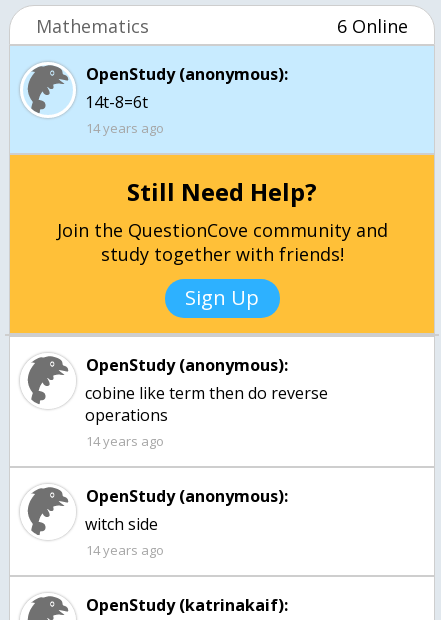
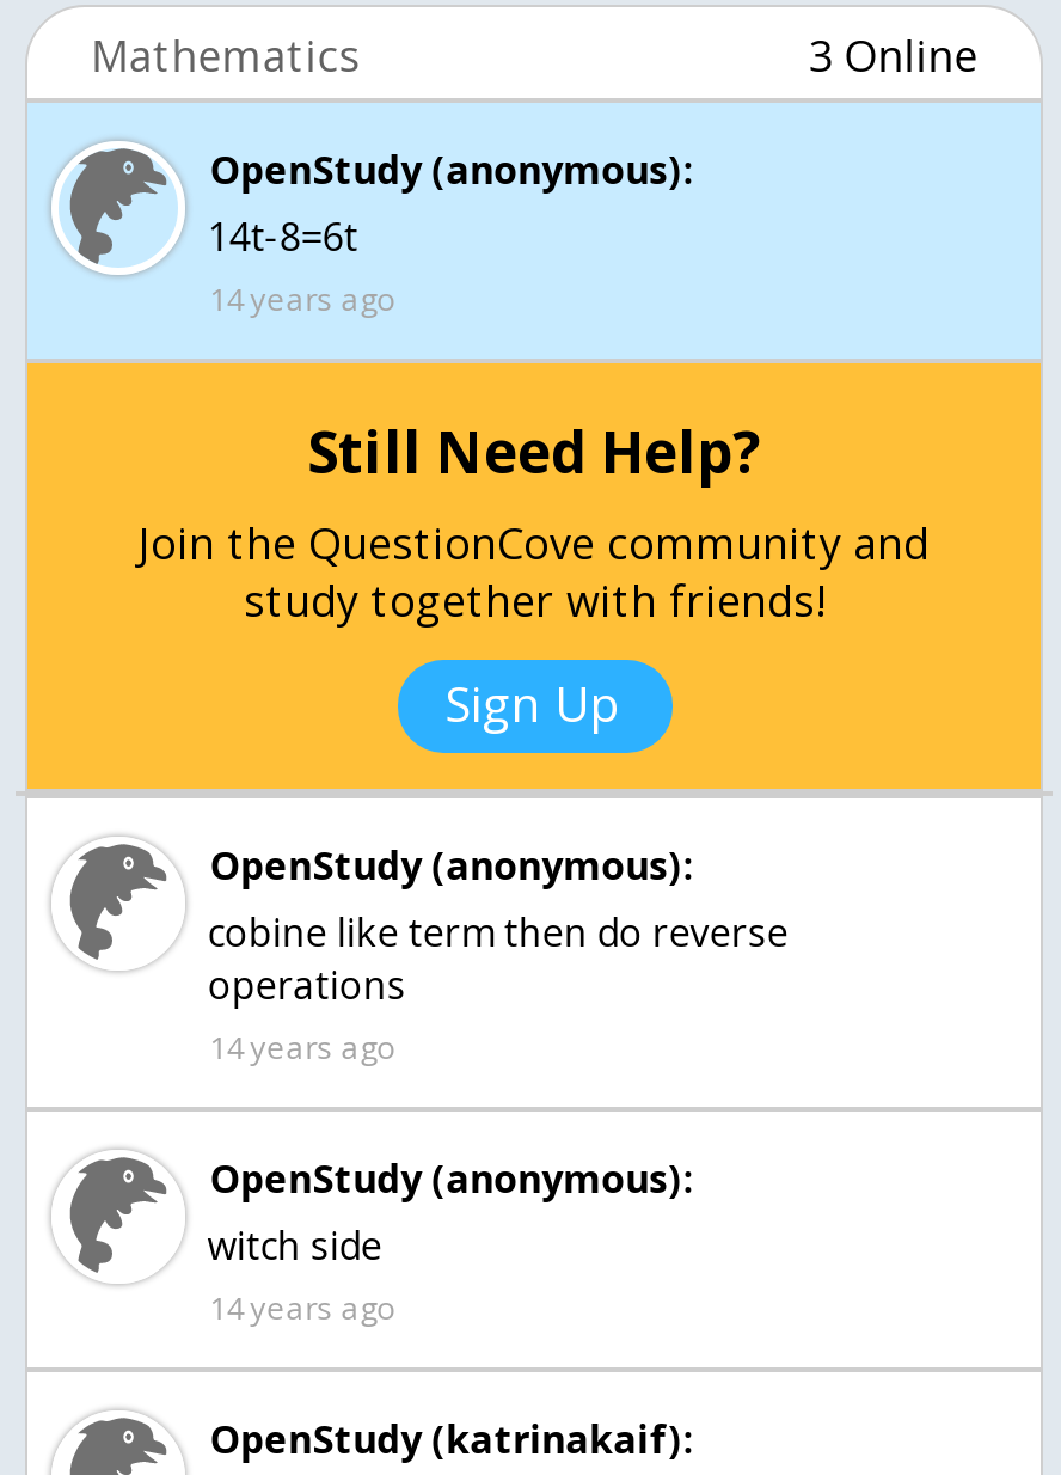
[337,14,408,38] 6 Online -> [808,26,978,84] 3 Online

